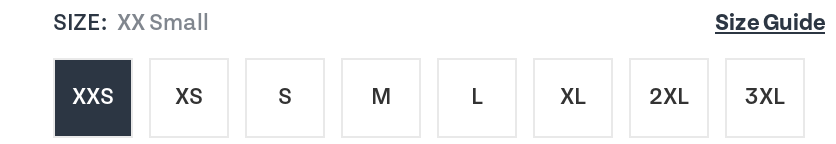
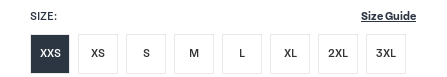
[53,10,209,36] SIZE: XX Small -> [30,10,57,23] SIZE:

